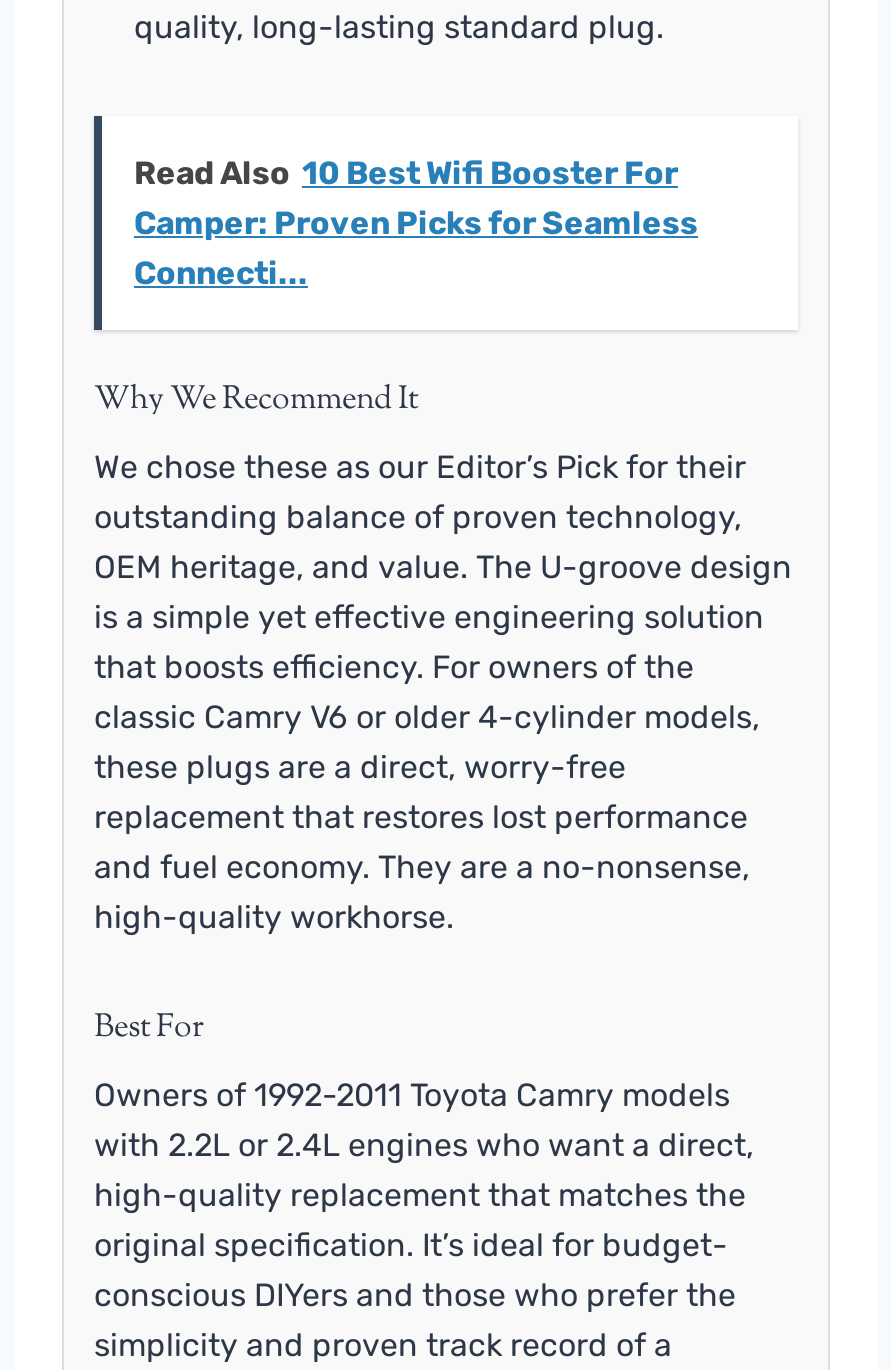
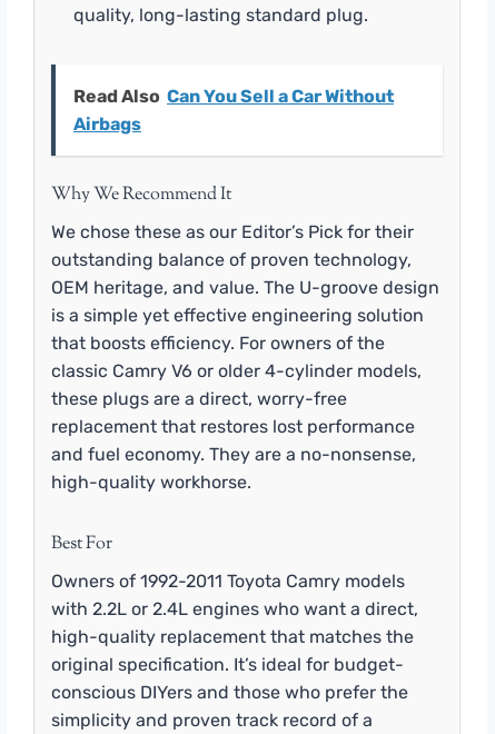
[134,154,698,292] Read Also 10 Best Wifi Booster For | Camper: Proven Picks for Seamless | Connecti... -> [73,85,394,134] Read Also Can You Sell a Car Without | Airbags

